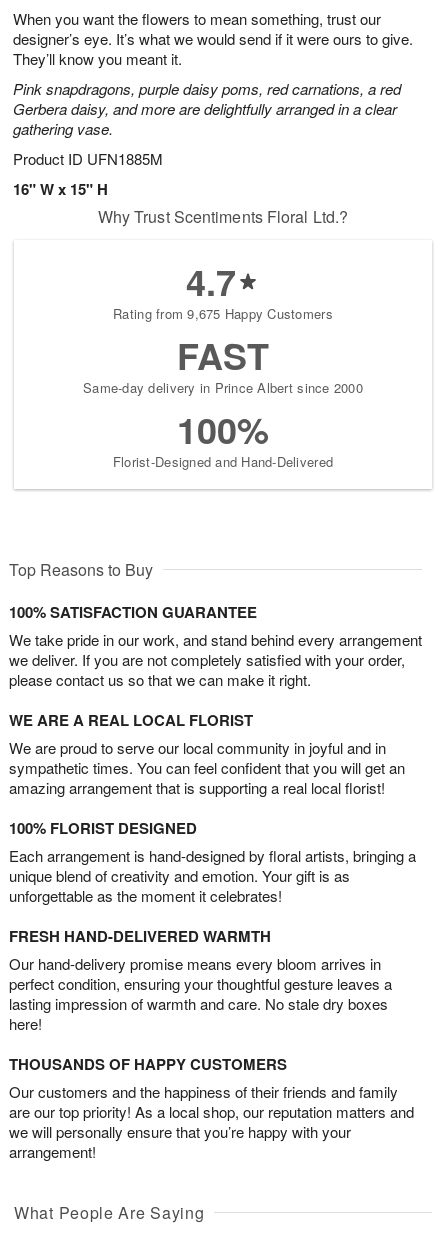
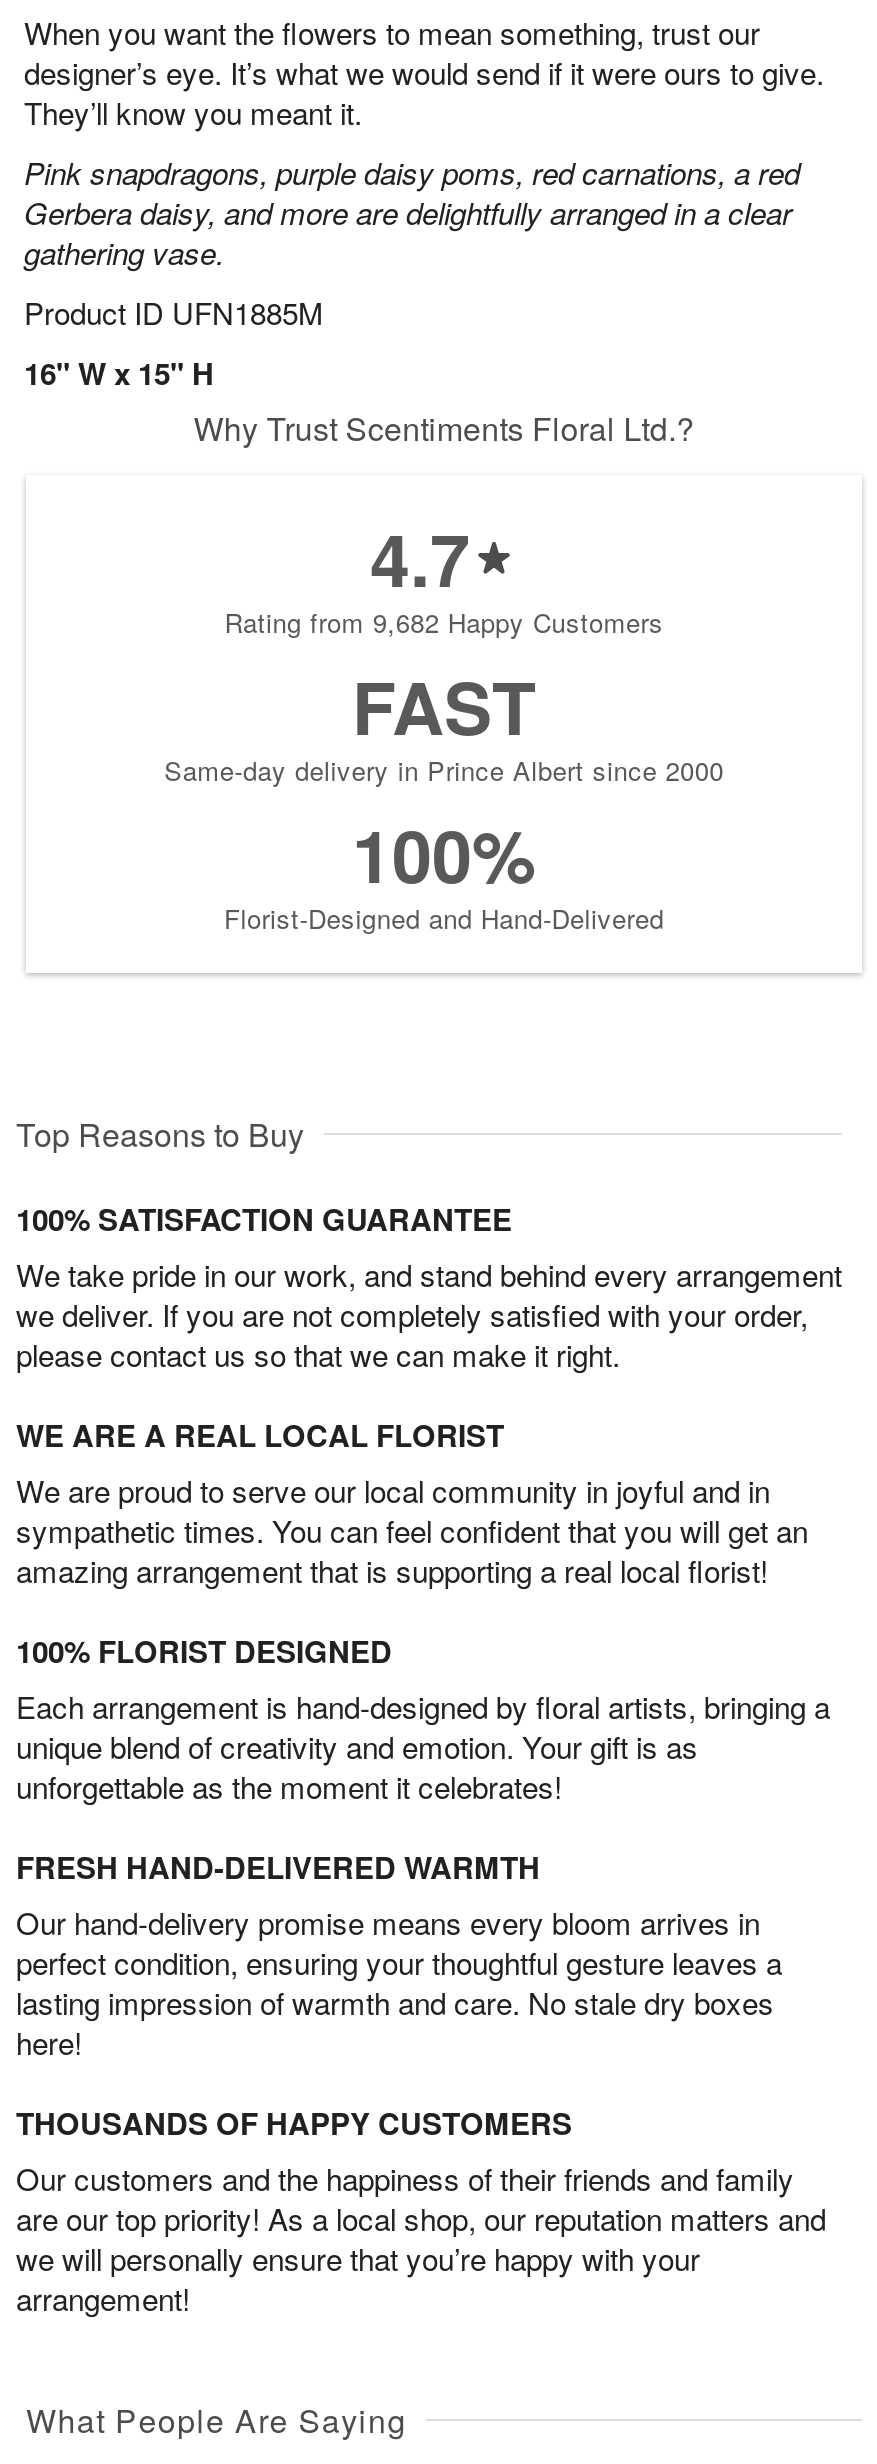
[113,304,333,323] Rating from 9,675 Happy Customers -> [224,604,664,642] Rating from 9,682 Happy Customers

